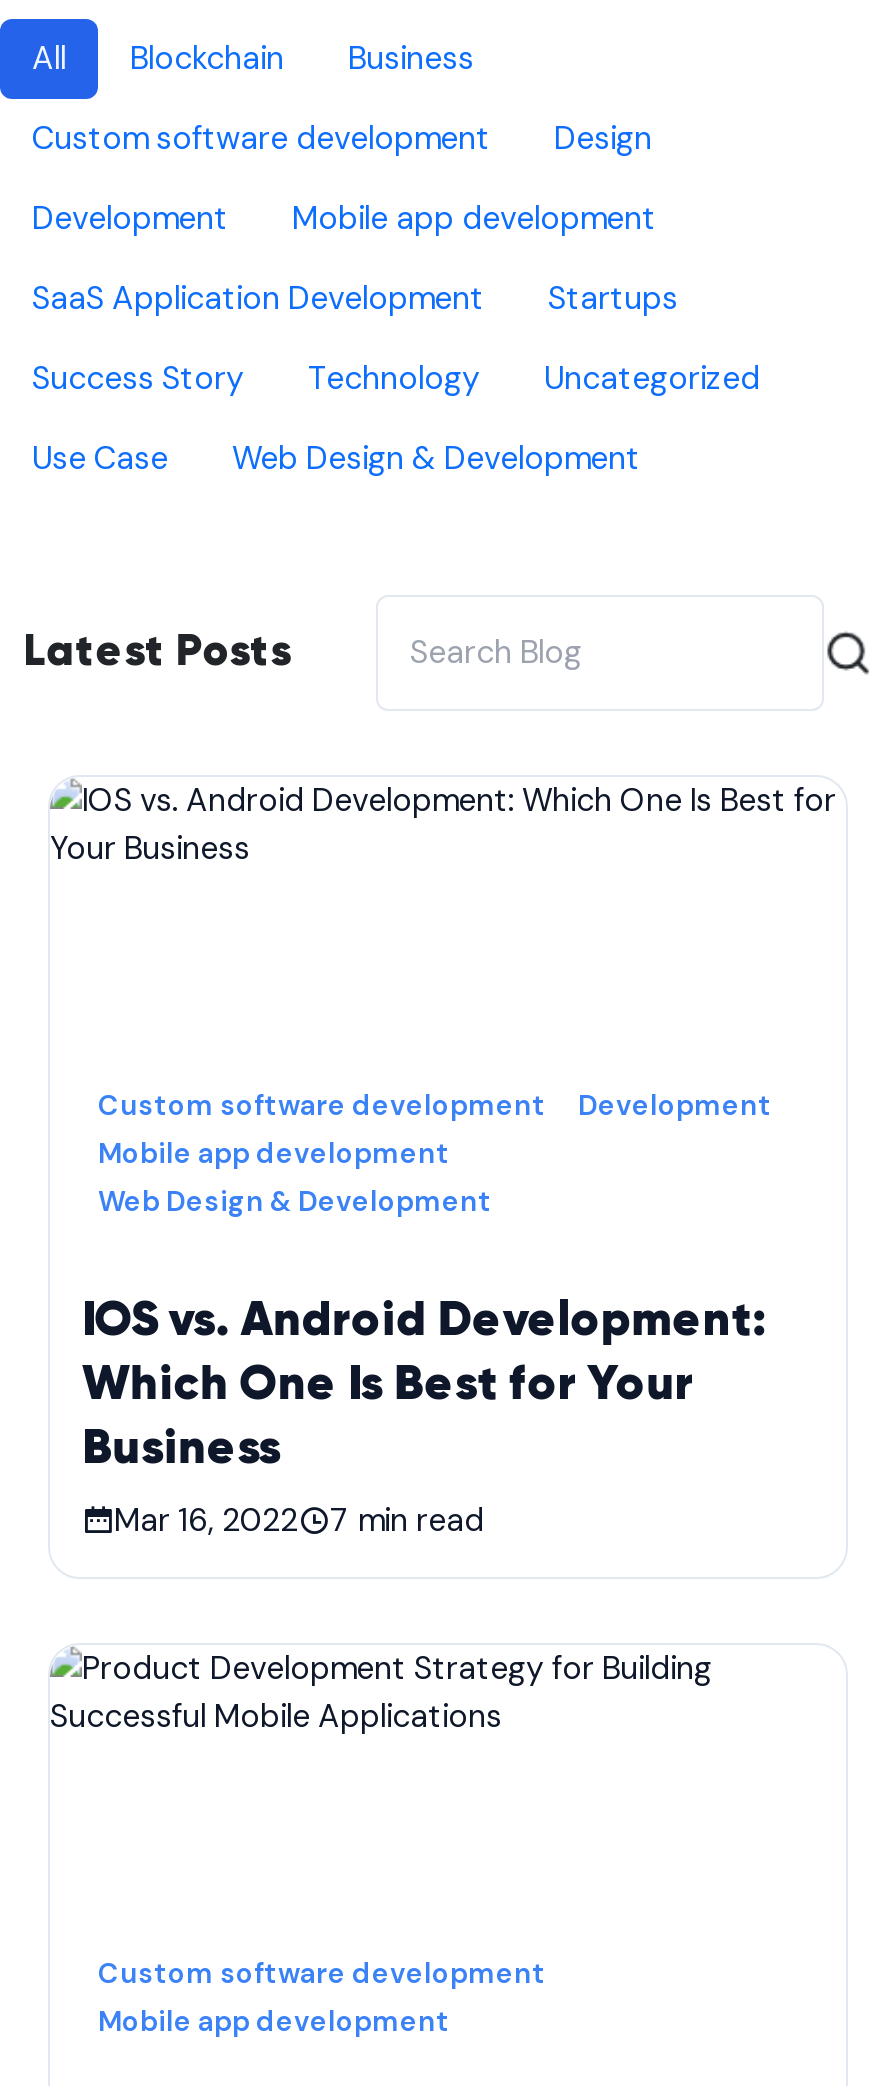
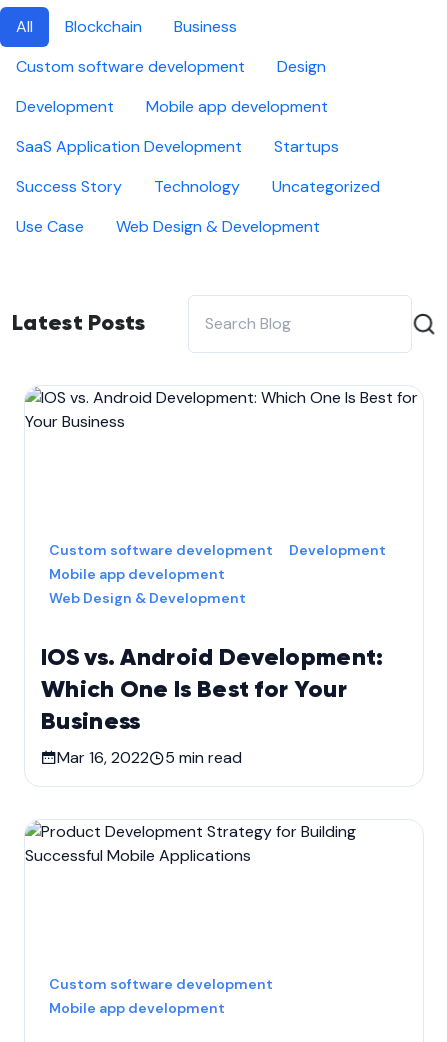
[114,1499,484,1541] Mar 16, 2022 7 min read -> [57,747,242,768] Mar 16, 2022 5 min read

